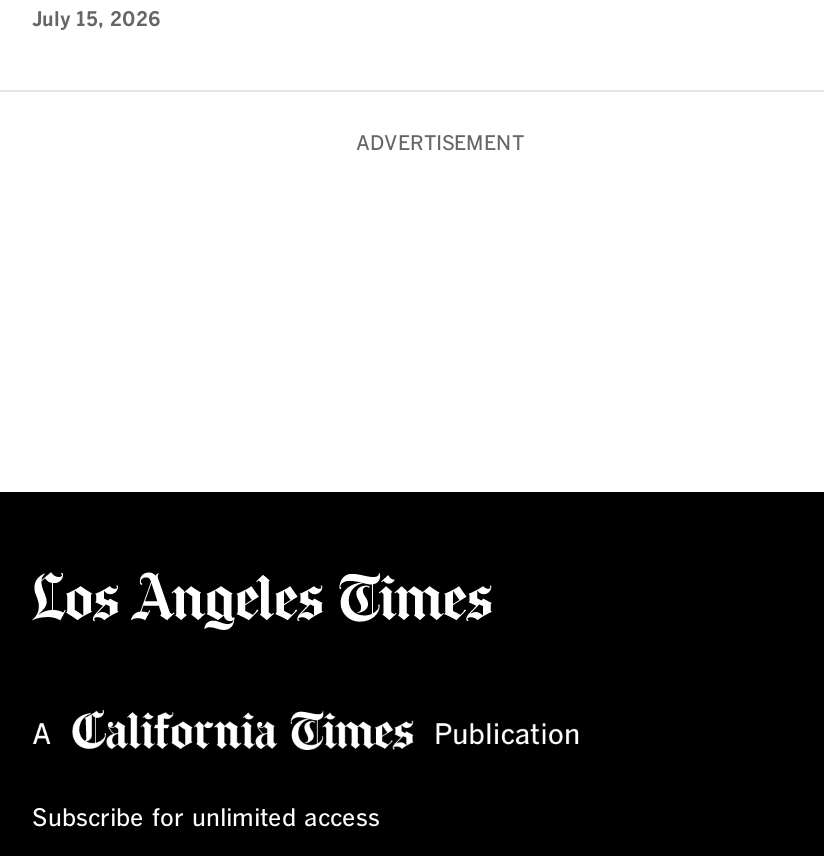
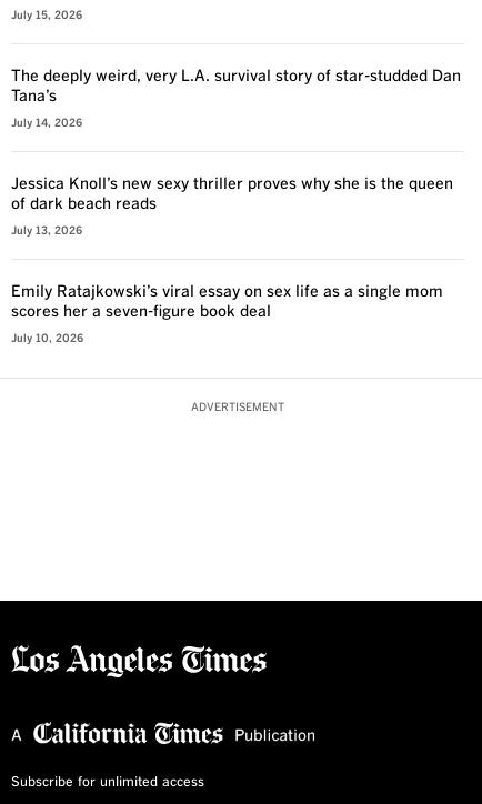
none -> [11,69,461,129] The deeply weird, very L.A. survival story of star-studded Dan | Tana’s | July 14, 2026
none -> [11,177,453,237] Jessica Knoll’s new sexy thriller proves why she is the queen | of dark beach reads | July 13, 2026
none -> [11,285,443,344] Emily Ratajkowski’s viral essay on sex life as a single mom | scores her a seven-figure book deal | July 10, 2026

